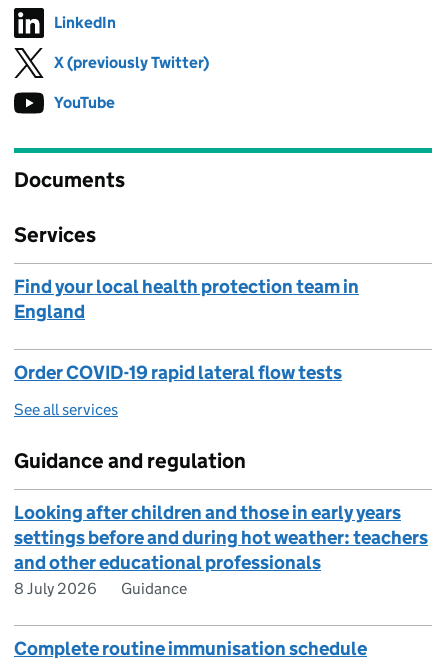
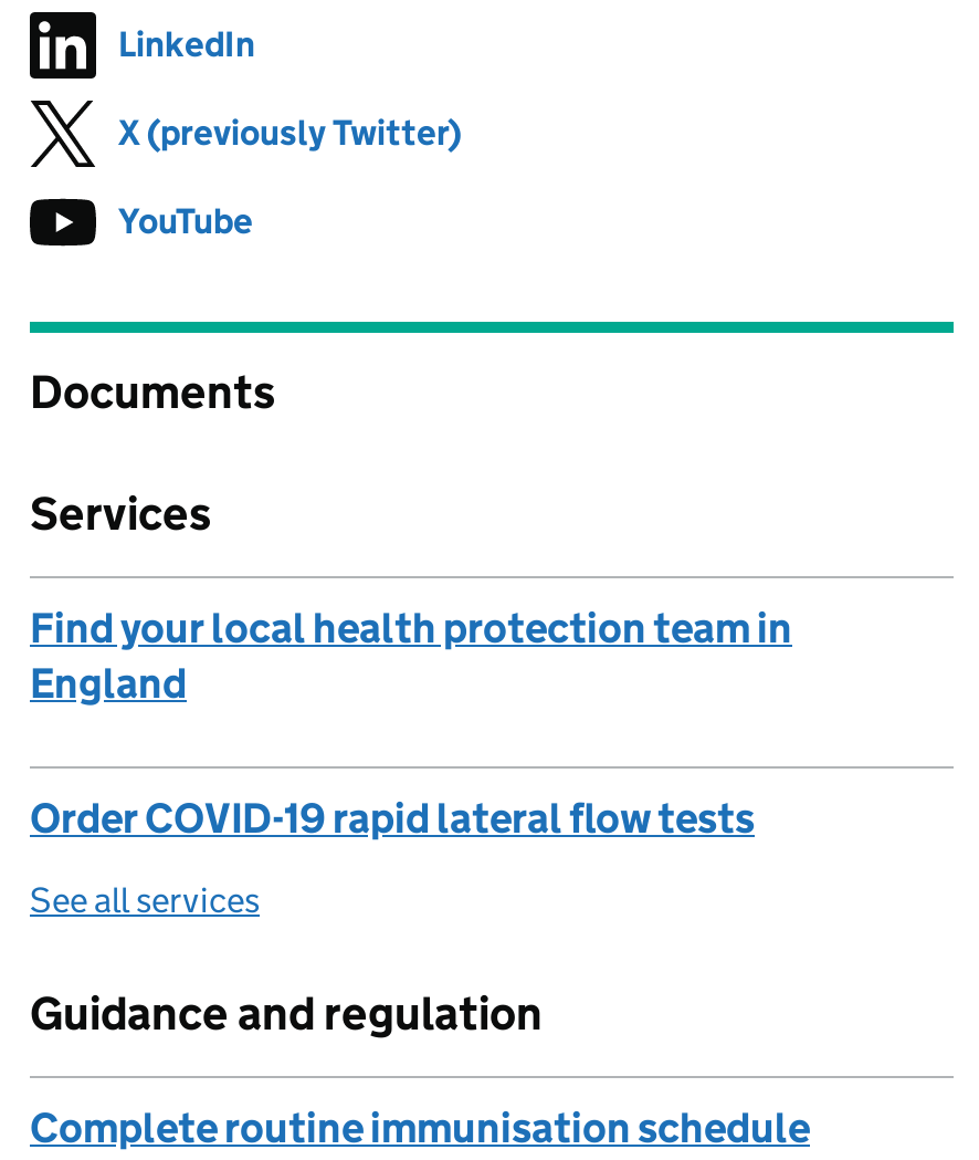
[14,501,428,598] Looking after children and those in early years | settings before and during hot weather: teachers | and other educational professionals | 8 July 2026 | Guidance -> none

